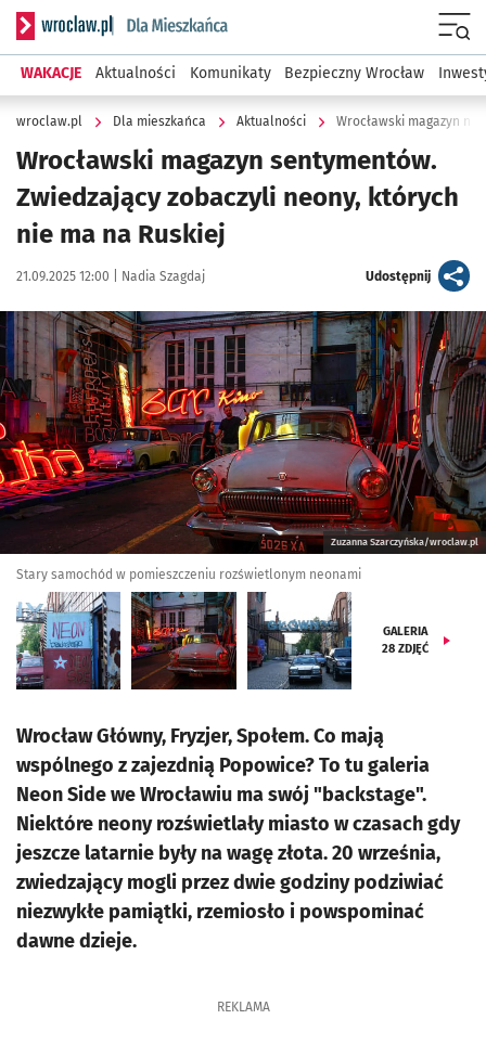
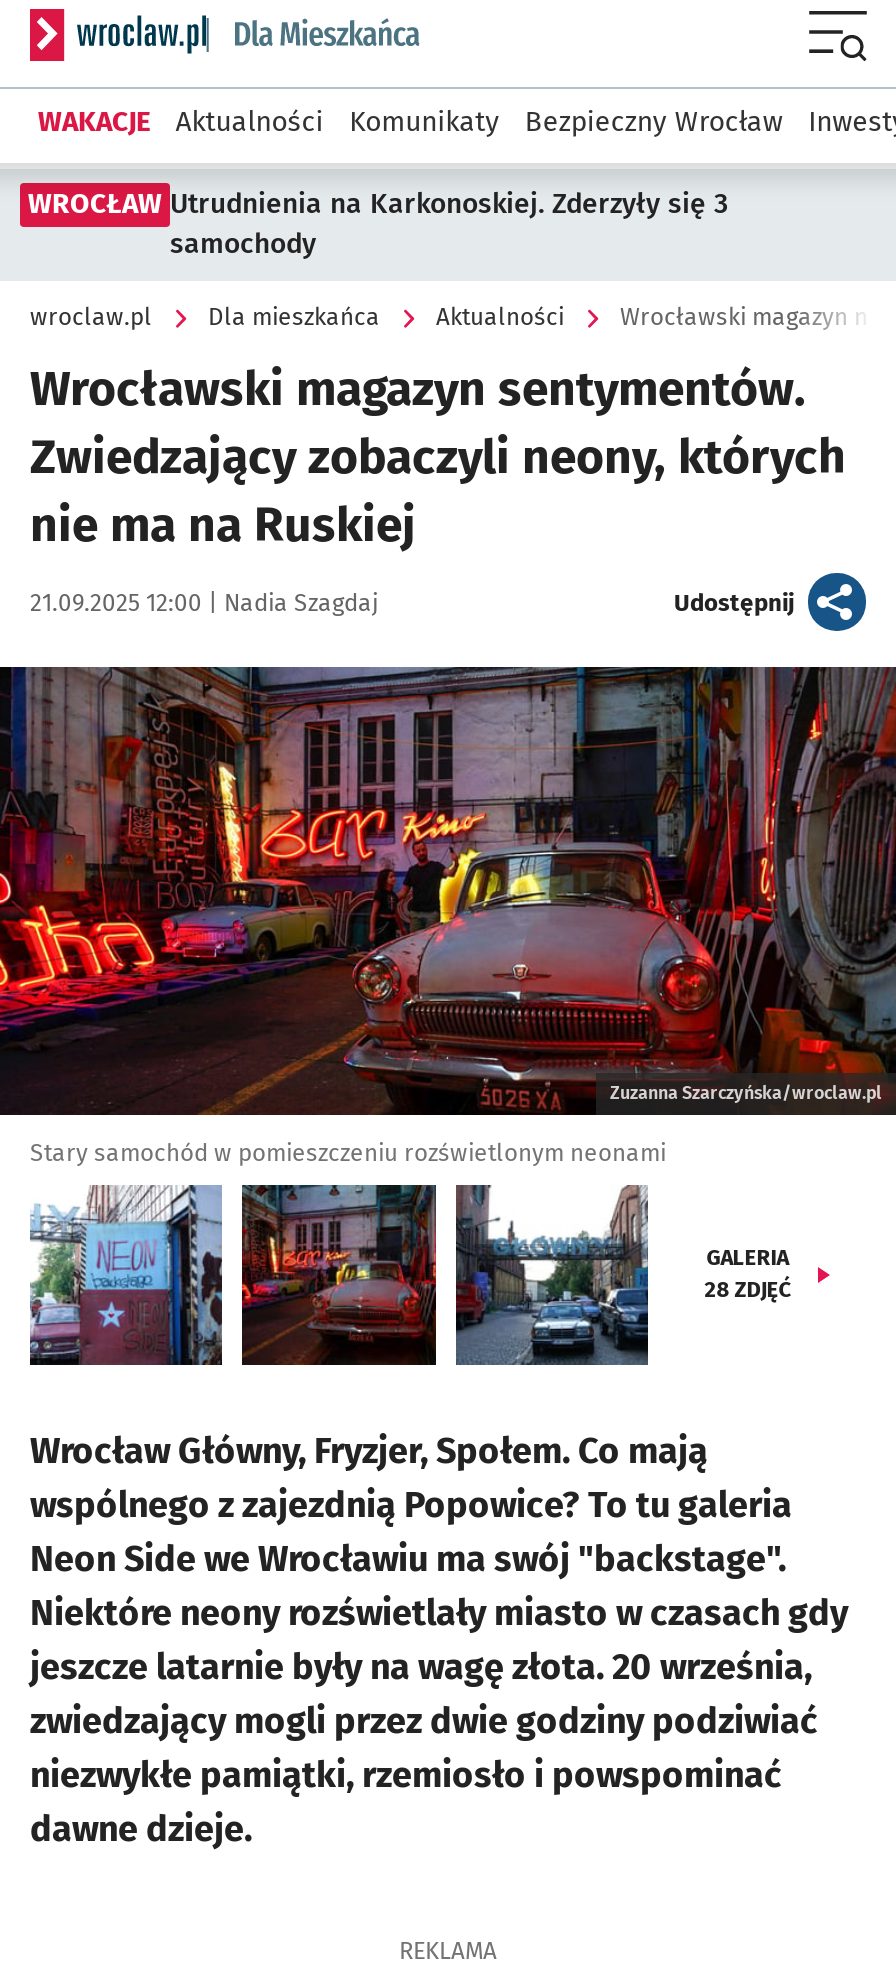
none -> [28,187,728,261] WROCŁAW Utrudnienia na Karkonoskiej. Zderzyły się 3 | samochody

